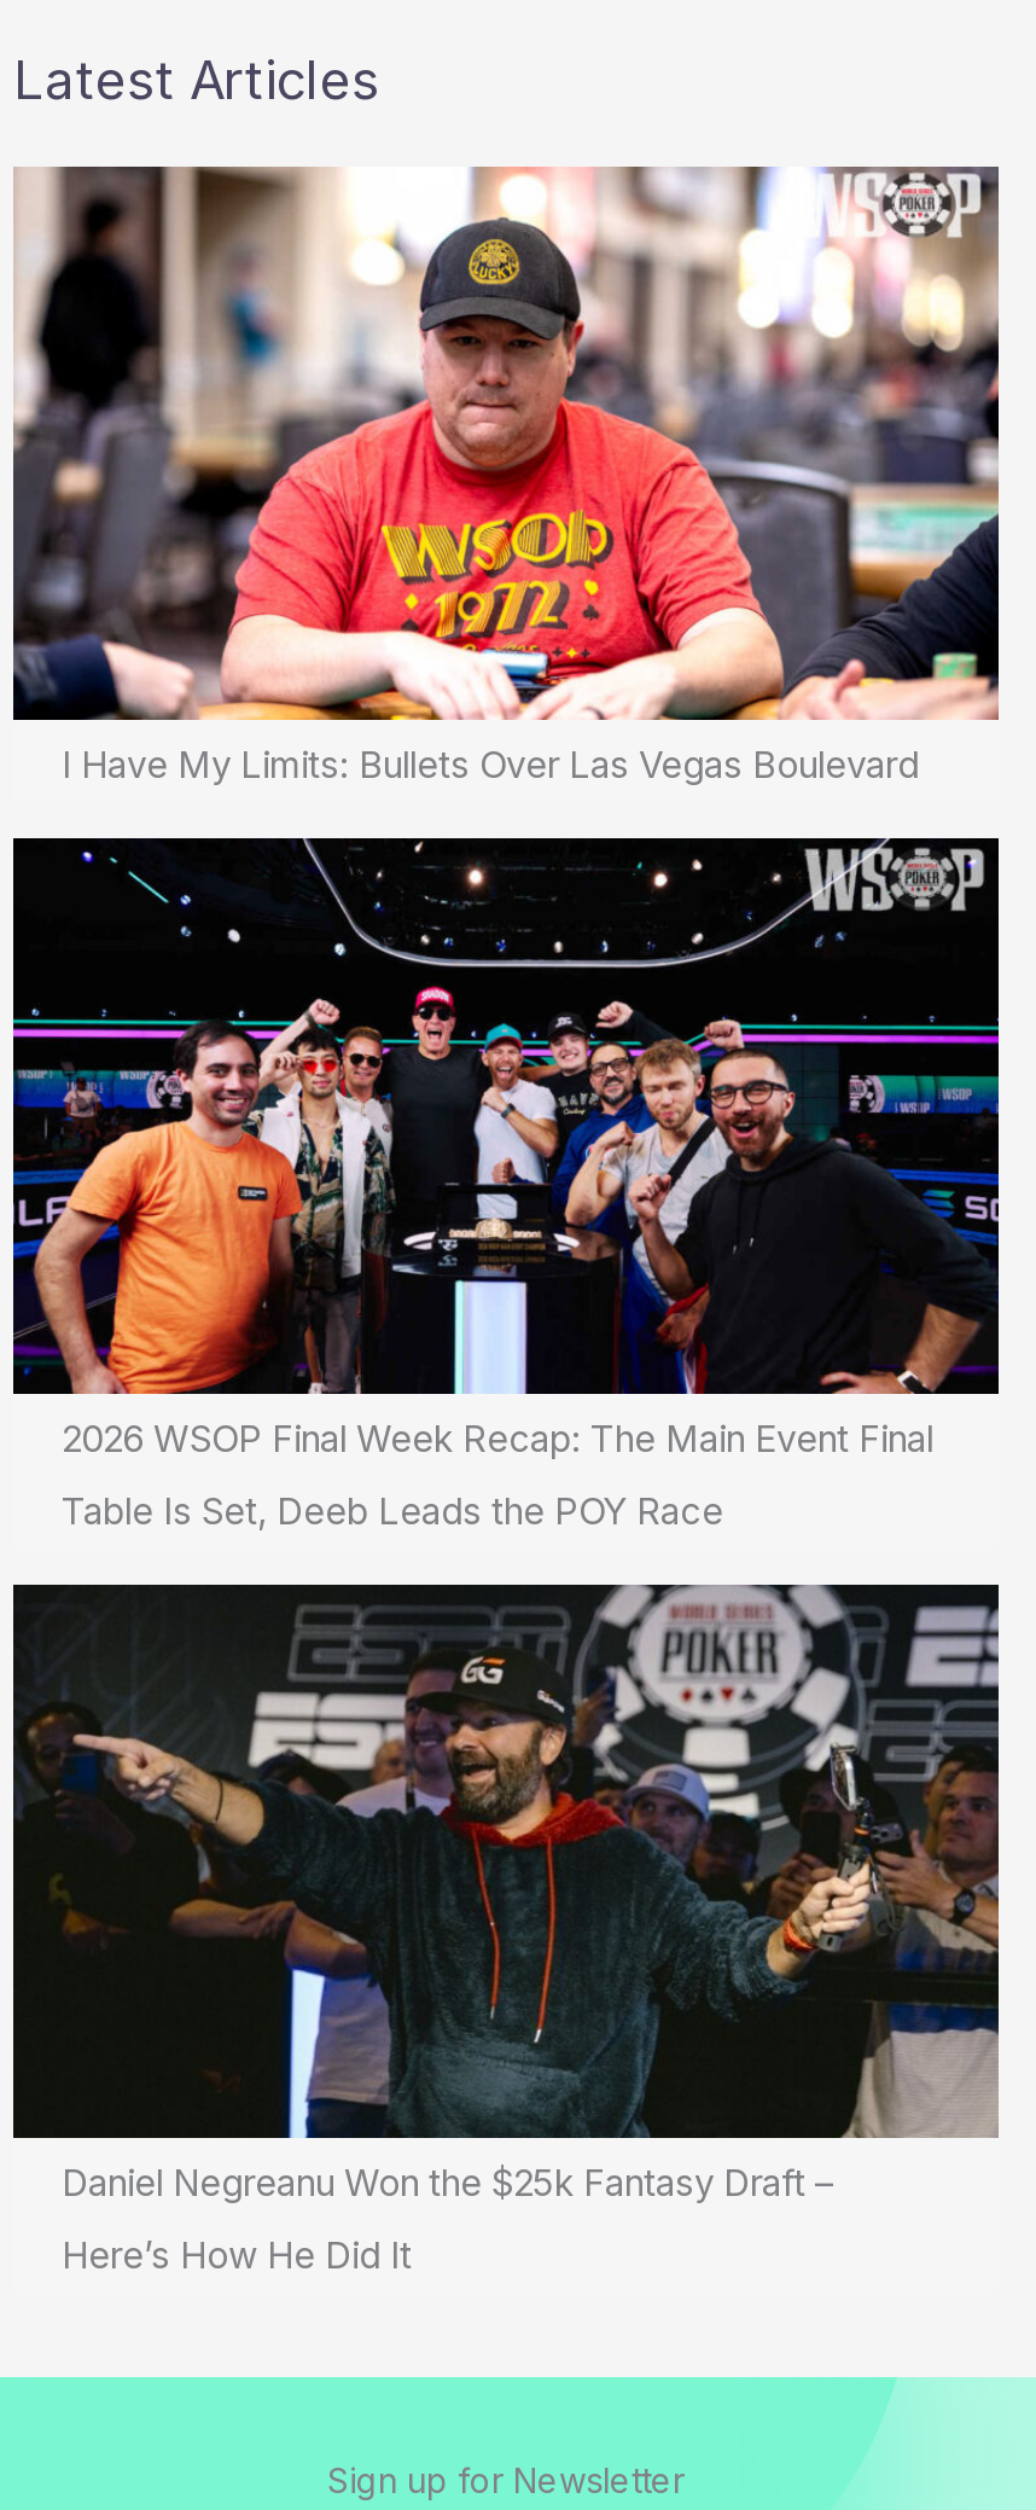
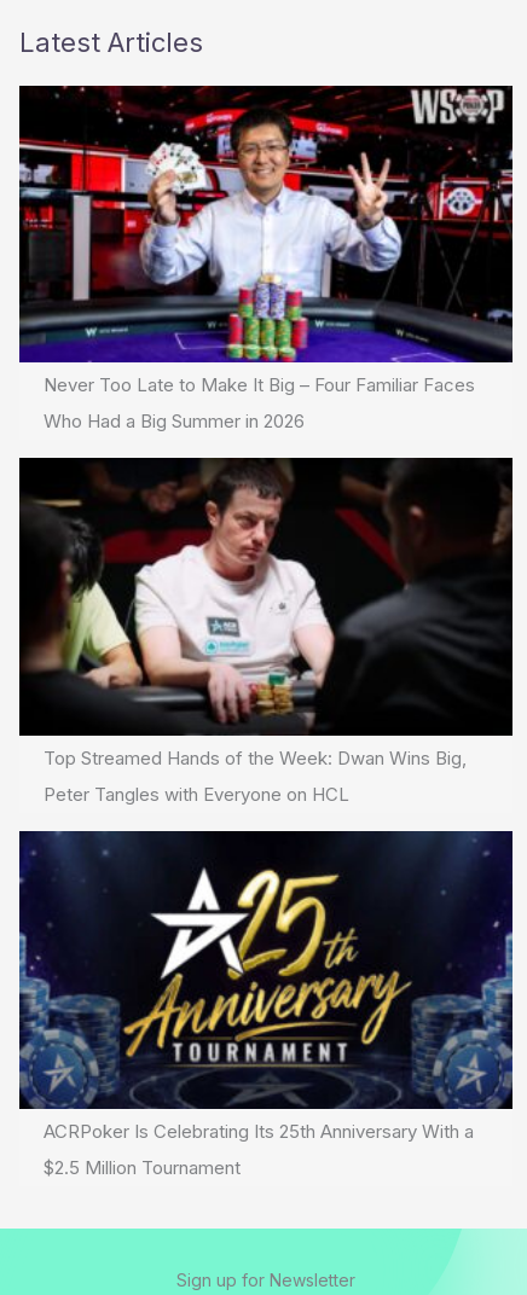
[11,164,999,788] [image] | I Have My Limits: Bullets Over Las Vegas Boulevard -> [18,85,514,433] [image] | Never Too Late to Make It Big – Four Familiar Faces | Who Had a Big Summer in 2026
[11,836,1001,1533] [image] | 2026 WSOP Final Week Recap: The Main Event Final | Table Is Set, Deeb Leads the POY Race -> [18,458,514,806] [image] | Top Streamed Hands of the Week: Dwan Wins Big, | Peter Tangles with Everyone on HCL
[11,1582,999,2278] [image] | Daniel Negreanu Won the $25k Fantasy Draft – | Here’s How He Did It -> [18,830,514,1179] [image] | ACRPoker Is Celebrating Its 25th Anniversary With a | $2.5 Million Tournament

